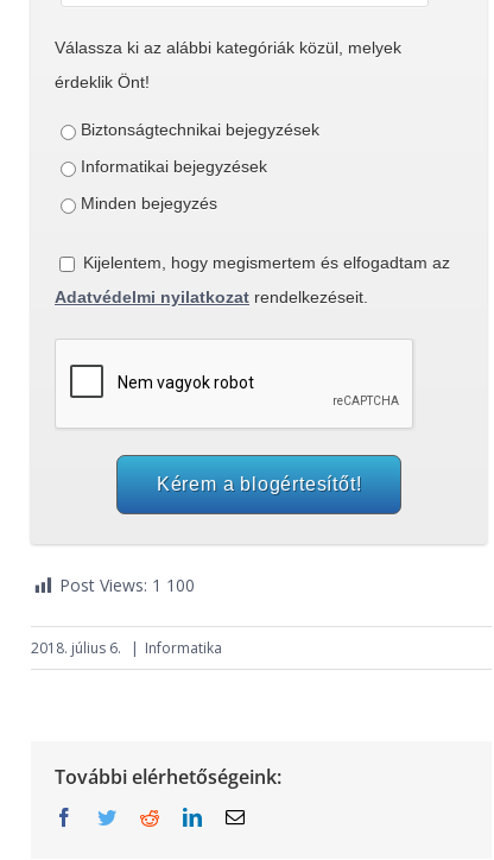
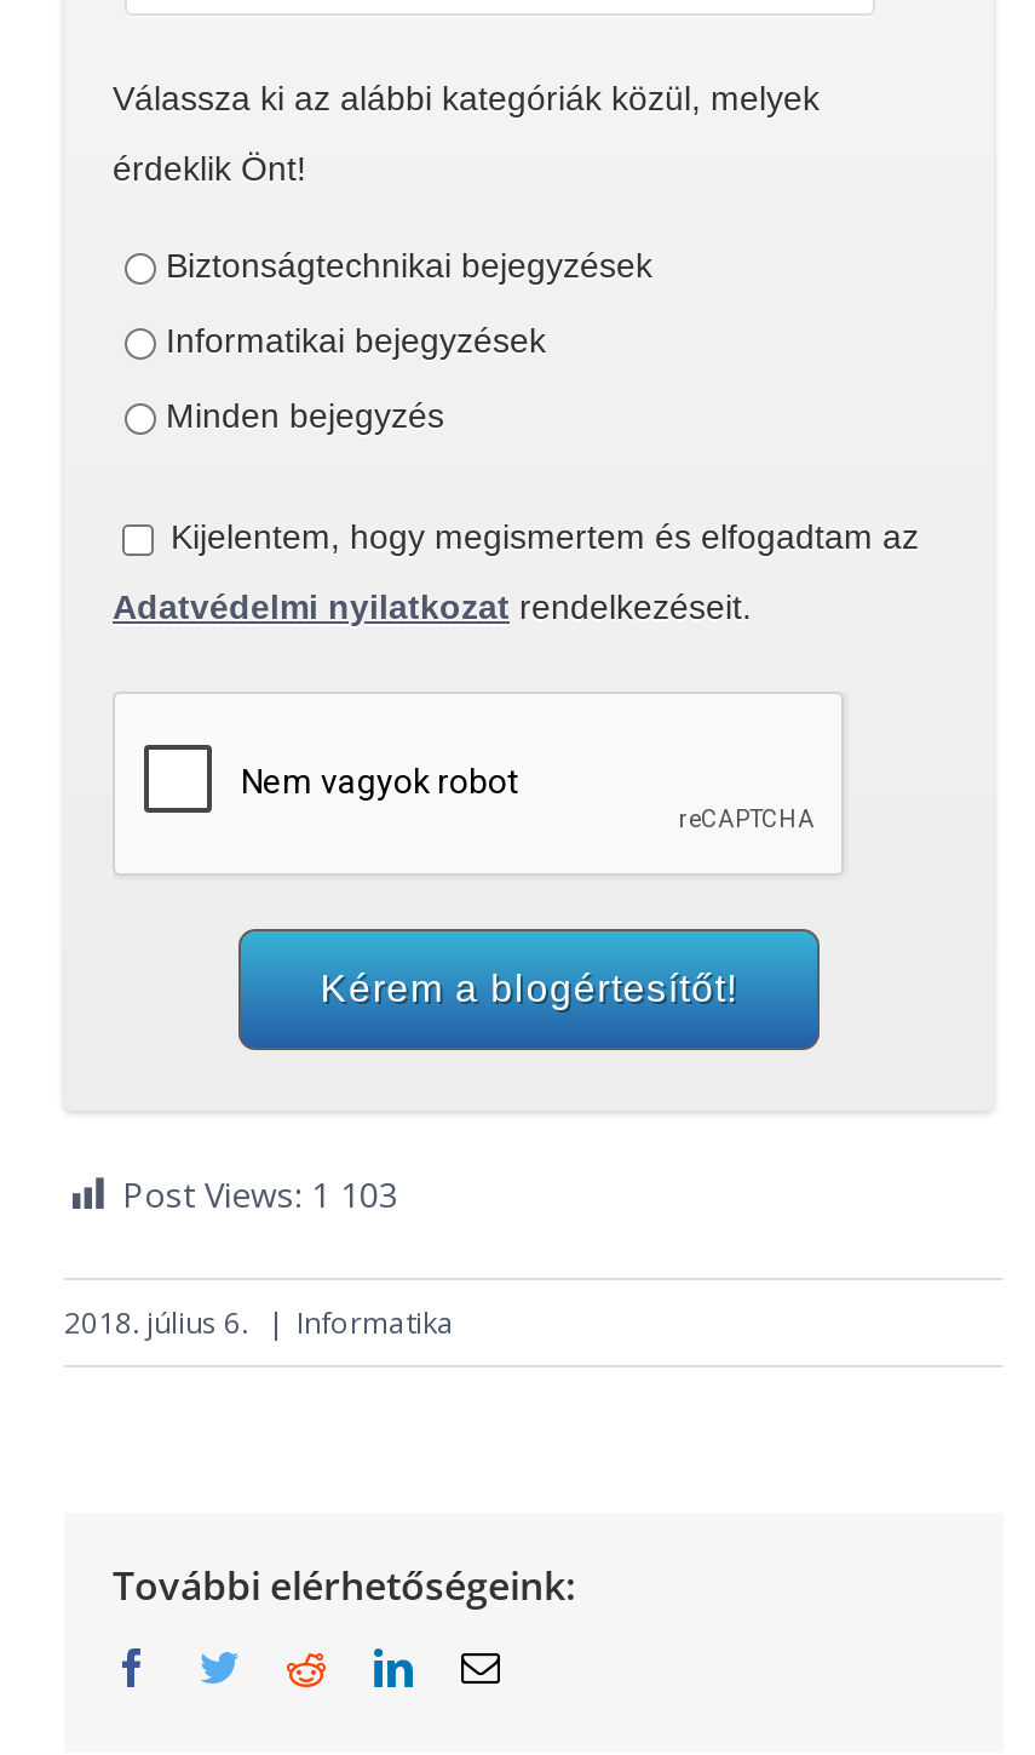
[59,574,195,597] Post Views: 1 100 -> [122,1172,398,1218] Post Views: 1 103

